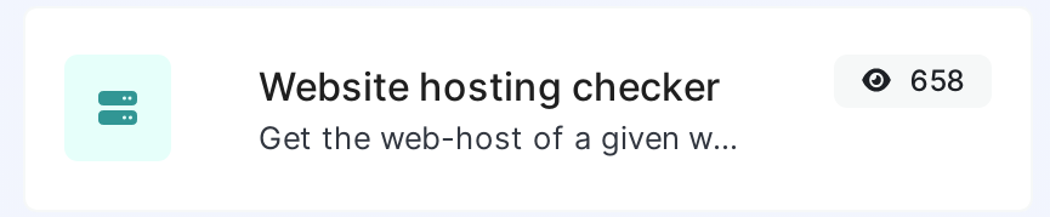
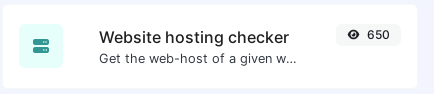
[902,62,966,98] 658 -> [364,27,390,42] 650

